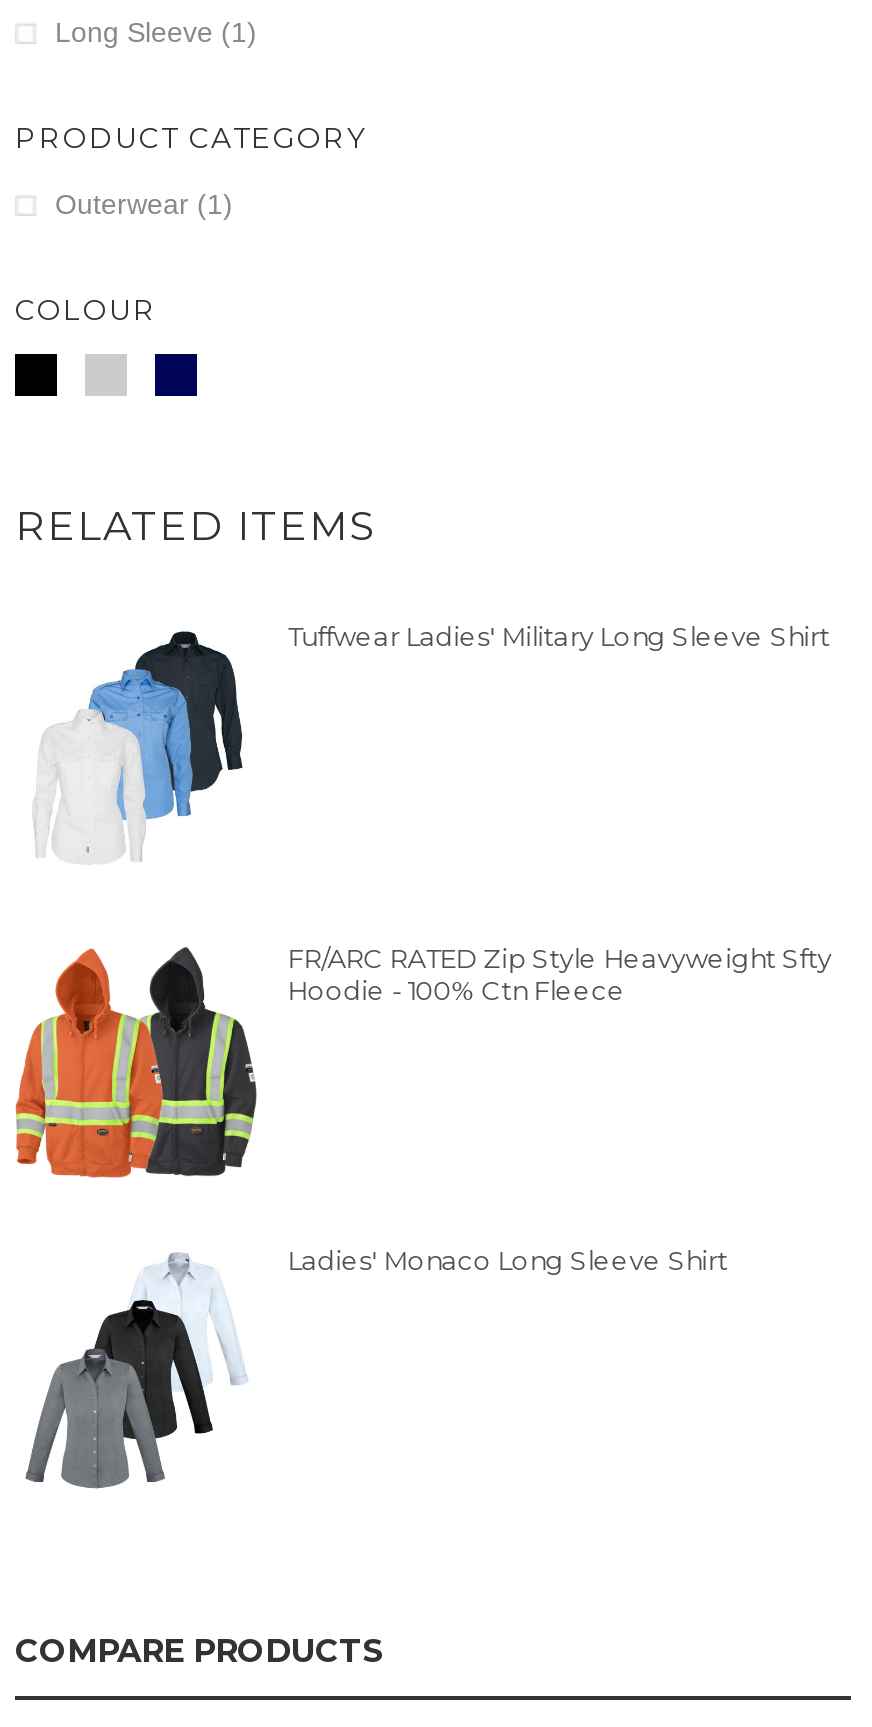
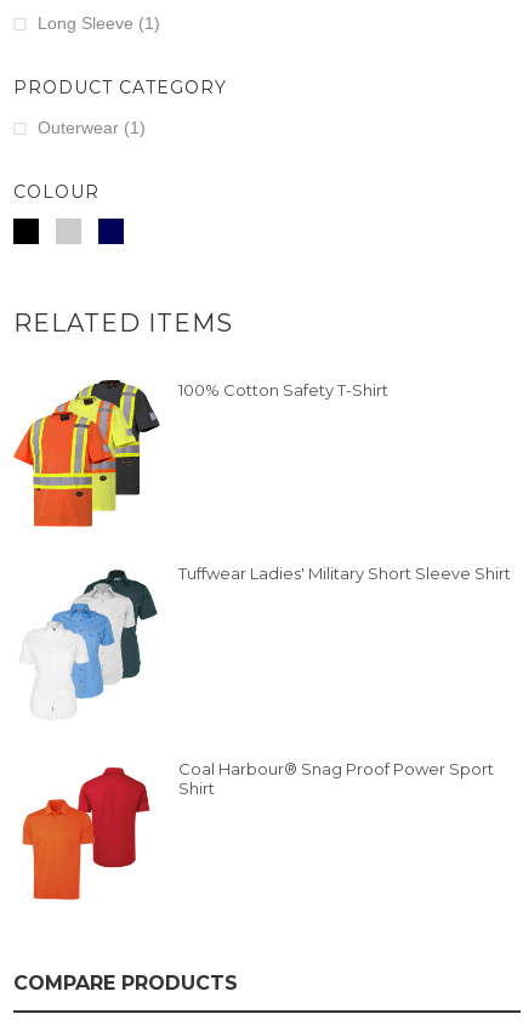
[33,620,829,862] [image] | Tuffwear Ladies' Military Long Sleeve Shirt -> [12,379,389,528] [image] | 100% Cotton Safety T-Shirt
[13,942,831,1178] [image] | FR/ARC RATED Zip Style Heavyweight Sfty | Hoodie - 100% Ctn Fleece -> [15,564,511,712] [image] | Tuffwear Ladies' Military Short Sleeve Shirt
[23,1244,727,1490] [image] | Ladies' Monaco Long Sleeve Shirt -> [21,759,494,901] [image] | Coal Harbour® Snag Proof Power Sport | Shirt

